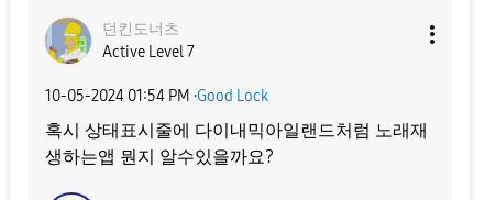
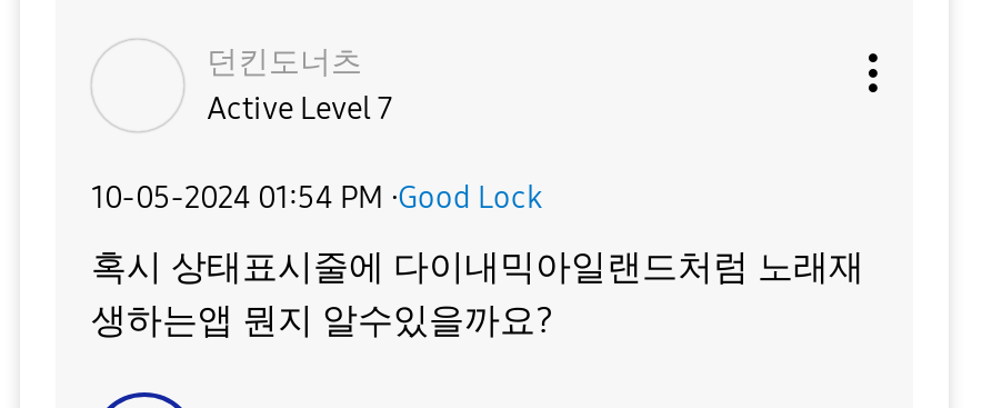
[45,16,92,65] [image] -> none

